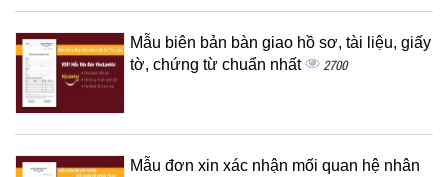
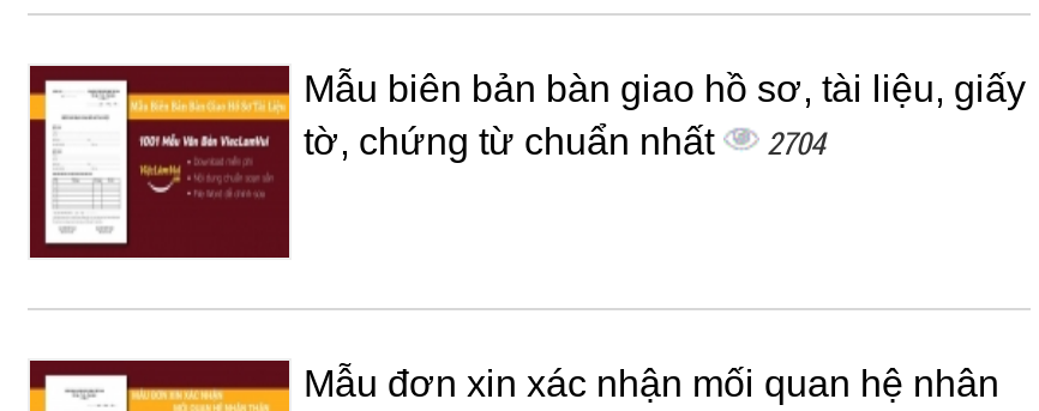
[130,56,347,74] tờ, chứng từ chuẩn nhất 2700 -> [304,122,824,165] tờ, chứng từ chuẩn nhất 2704

